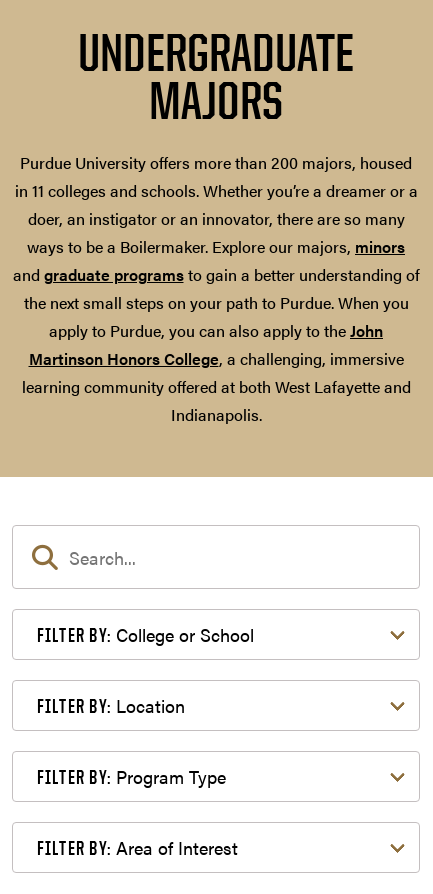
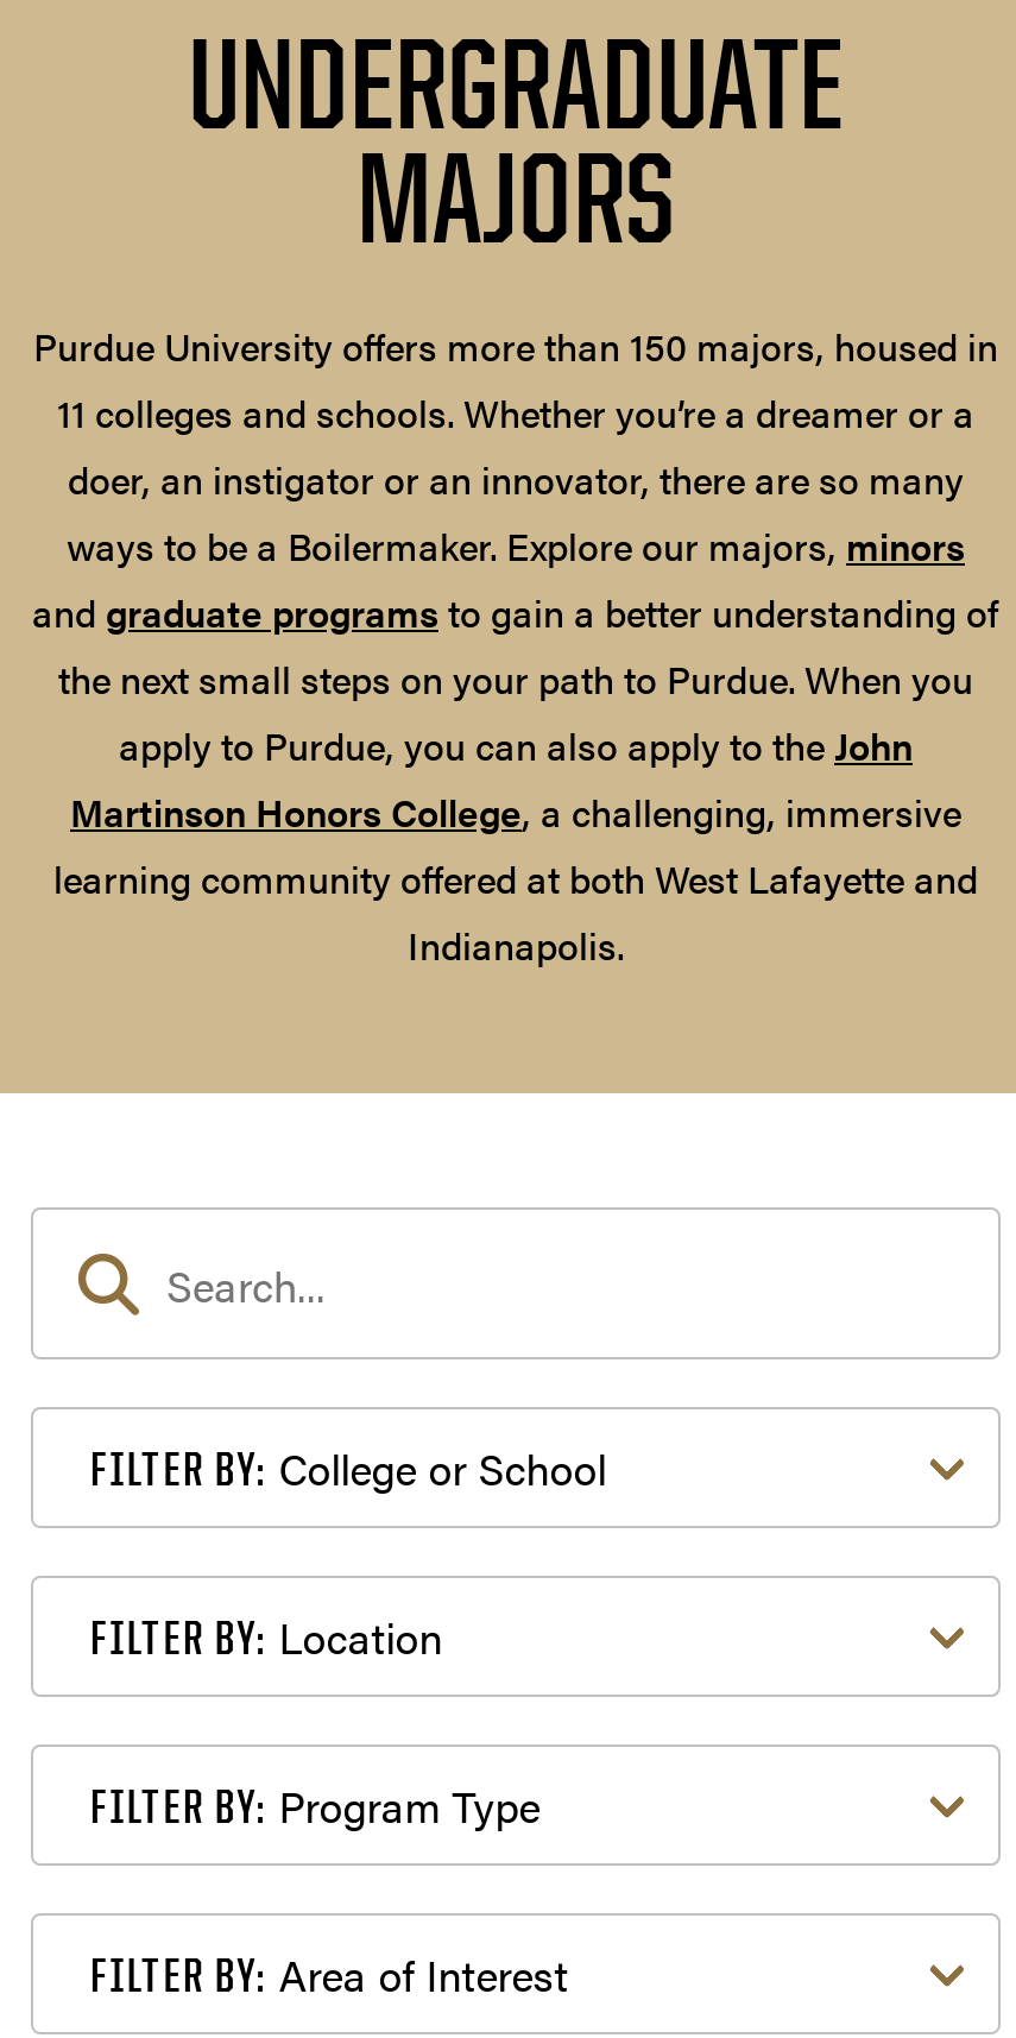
[14,151,417,202] Purdue University offers more than 200 majors, housed | in 11 colleges and schools. Whether you’re a dreamer or a -> [33,319,998,440] Purdue University offers more than 150 majors, housed in | 11 colleges and schools. Whether you’re a dreamer or a

